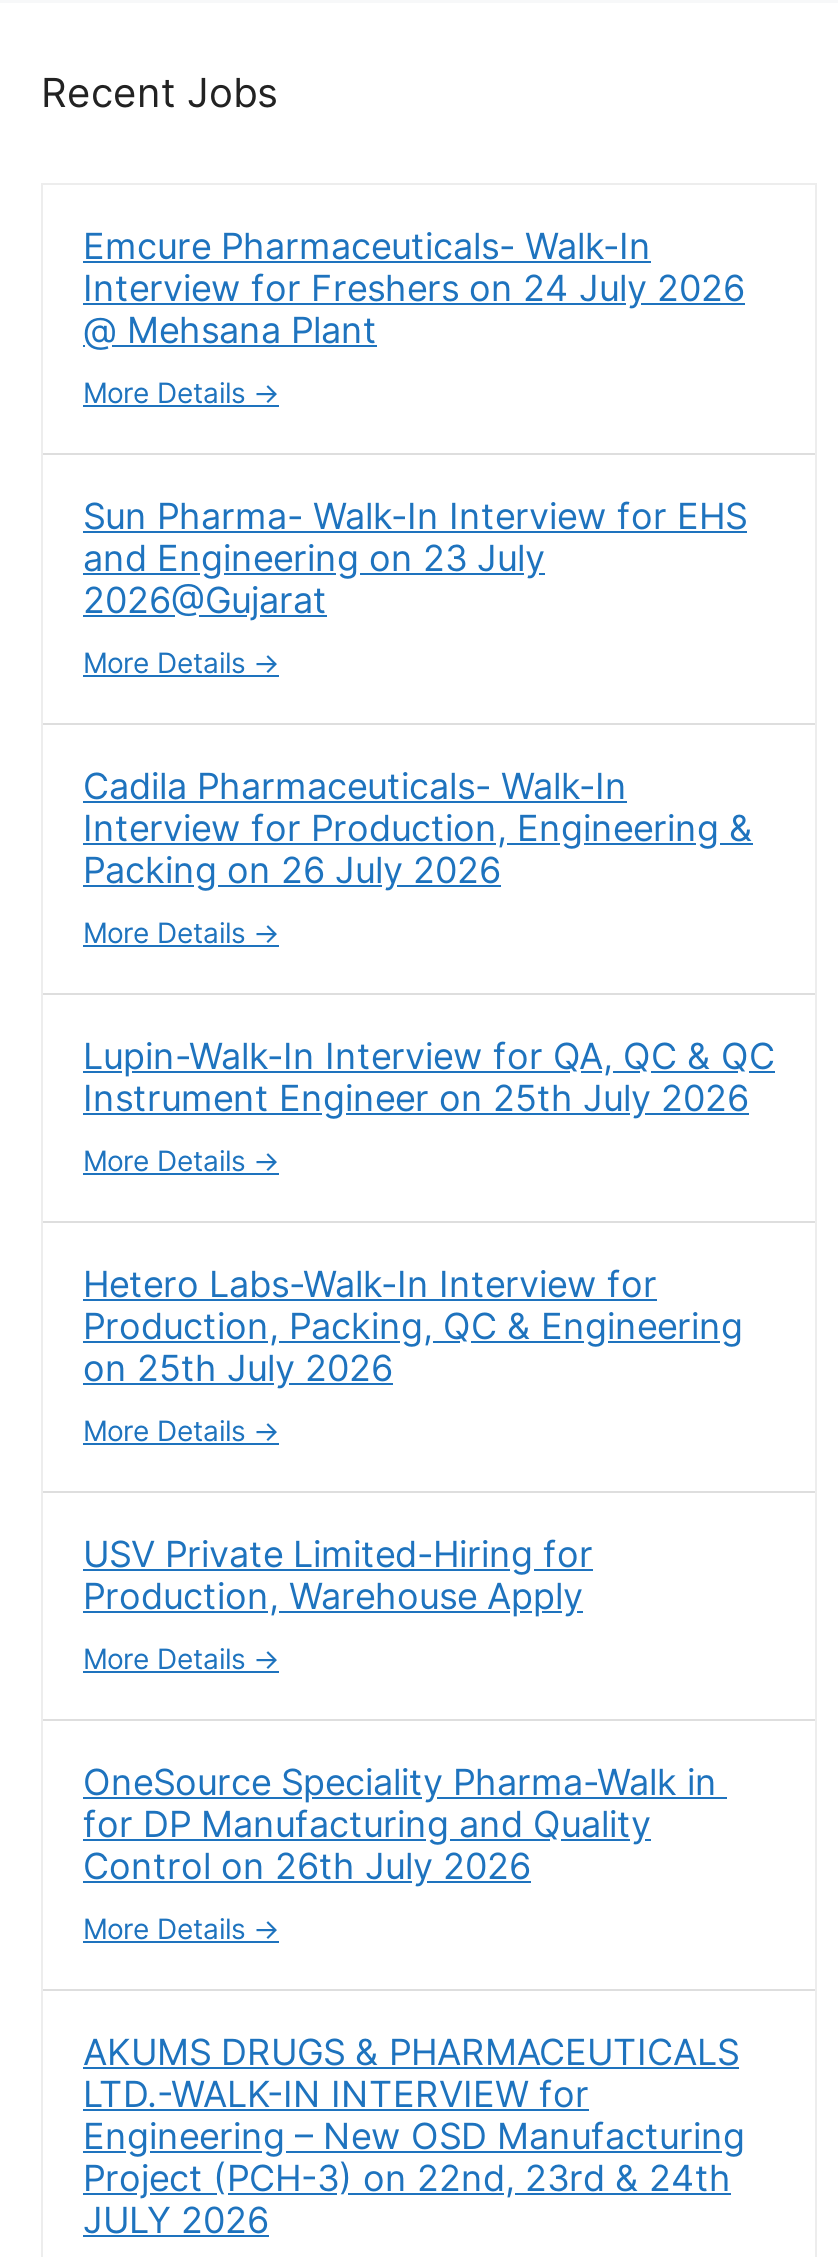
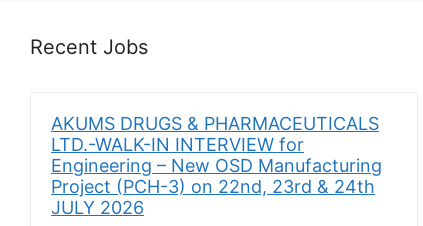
[83,224,775,1944] Emcure Pharmaceuticals- Walk-In | Interview for Freshers on 24 July 2026 | @ Mehsana Plant | More Details | Sun Pharma- Walk-In Interview for EHS | and Engineering on 23 July | 2026@Gujarat | More Details | Cadila Pharmaceuticals- Walk-In | Interview for Production, Engineering & | Packing on 26 July 2026 | More Details | Lupin-Walk-In Interview for QA, QC & QC | Instrument Engineer on 25th July 2026 | More Details | Hetero Labs-Walk-In Interview for | Production, Packing, QC & Engineering | on 25th July 2026 | More Details | USV Private Limited-Hiring for | Production, Warehouse Apply | More Details | OneSource Speciality Pharma-Walk in | for DP Manufacturing and Quality | Control on 26th July 2026 | More Details -> none

